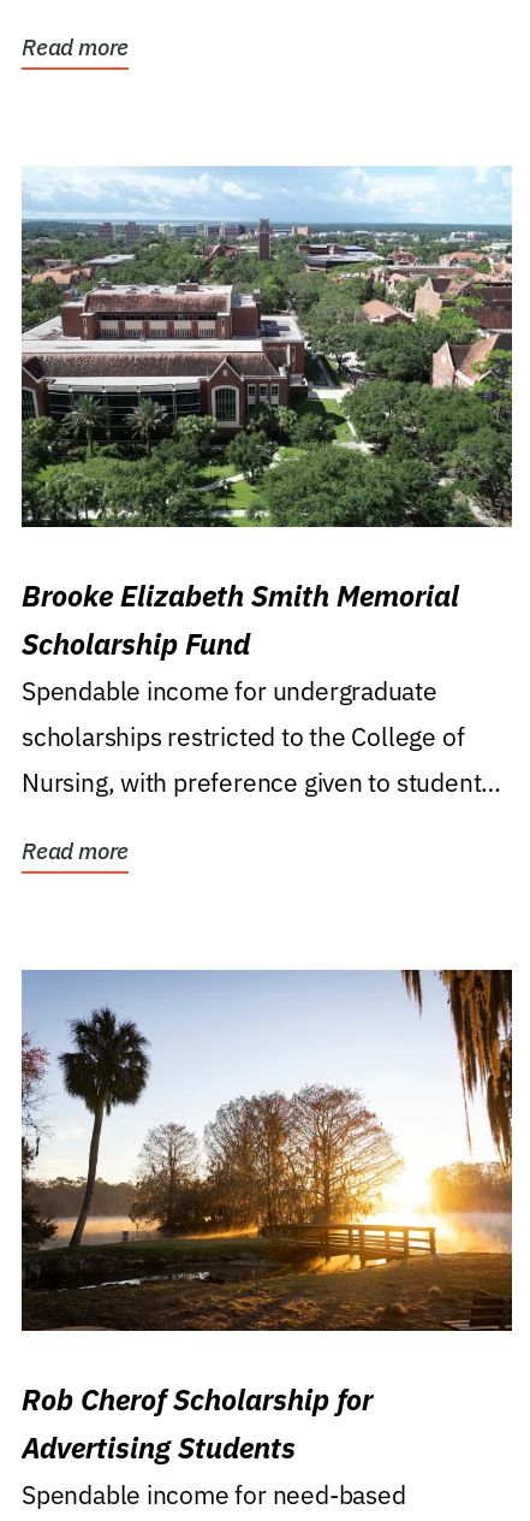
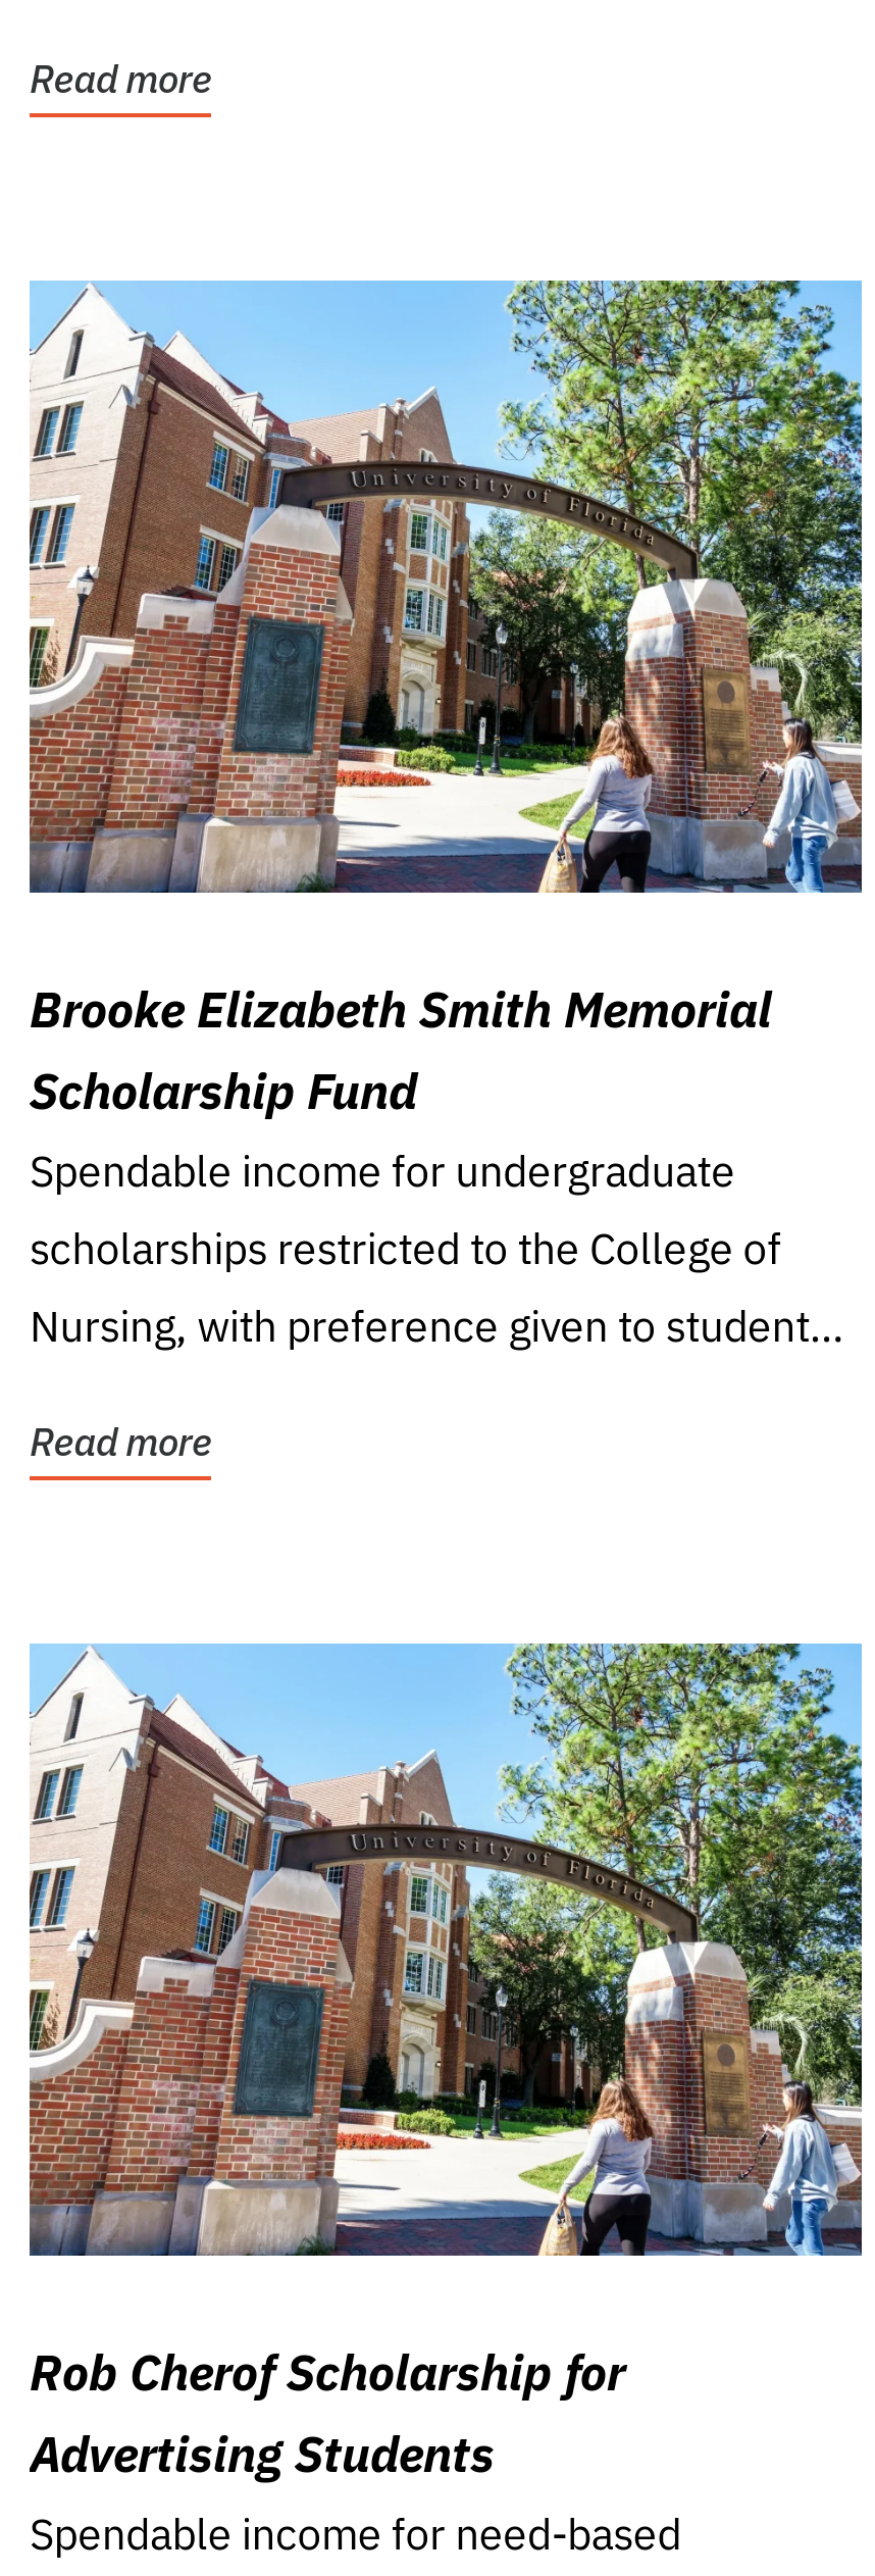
[20,166,513,528] [image] -> [28,279,864,895] [image]
[20,969,513,1332] [image] -> [28,1641,864,2258] [image]

